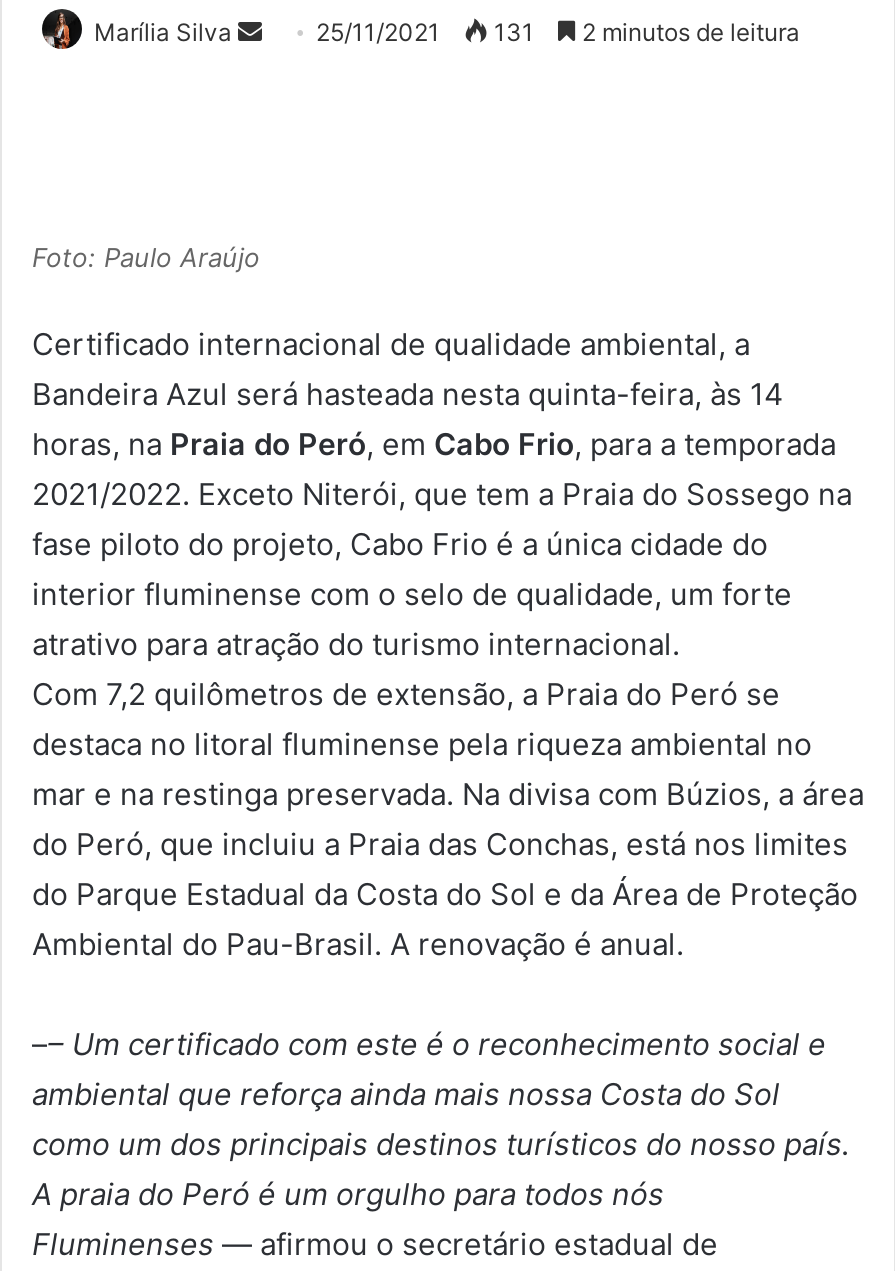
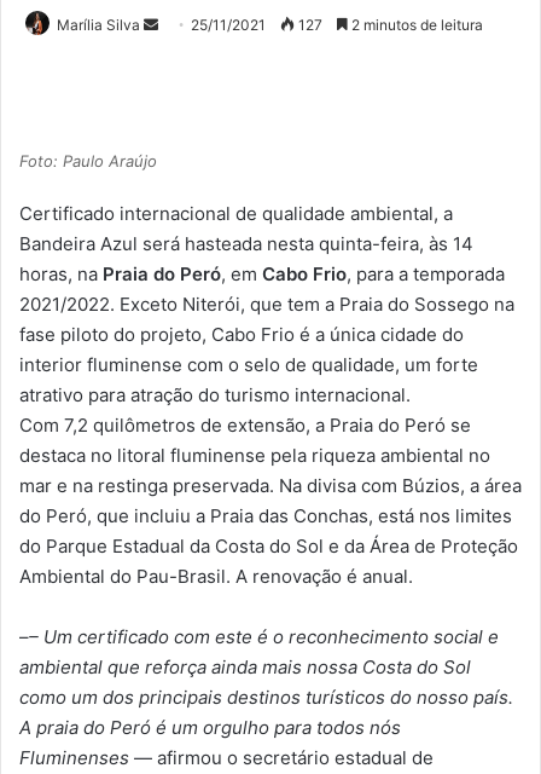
[488,17,534,47] 131 -> [295,16,322,34] 127

